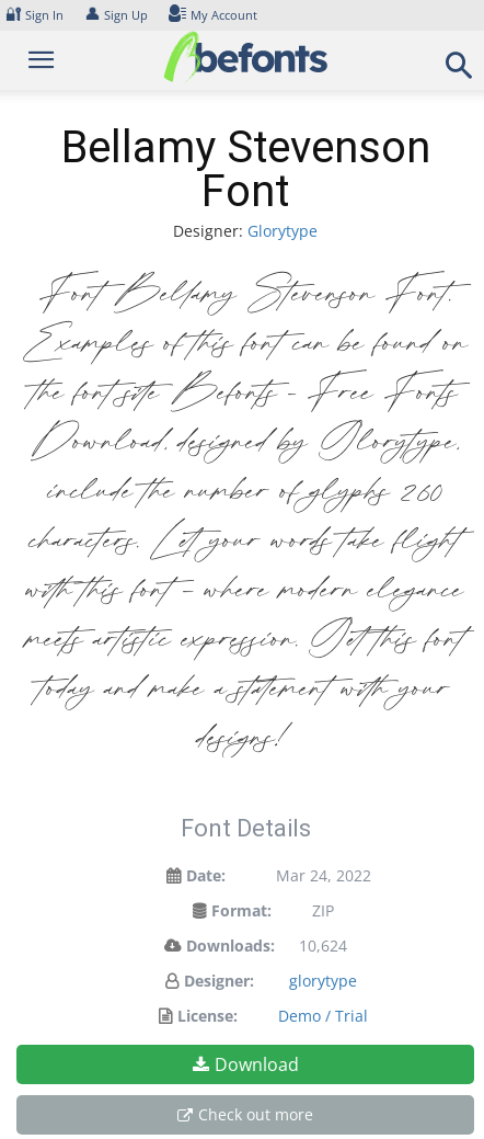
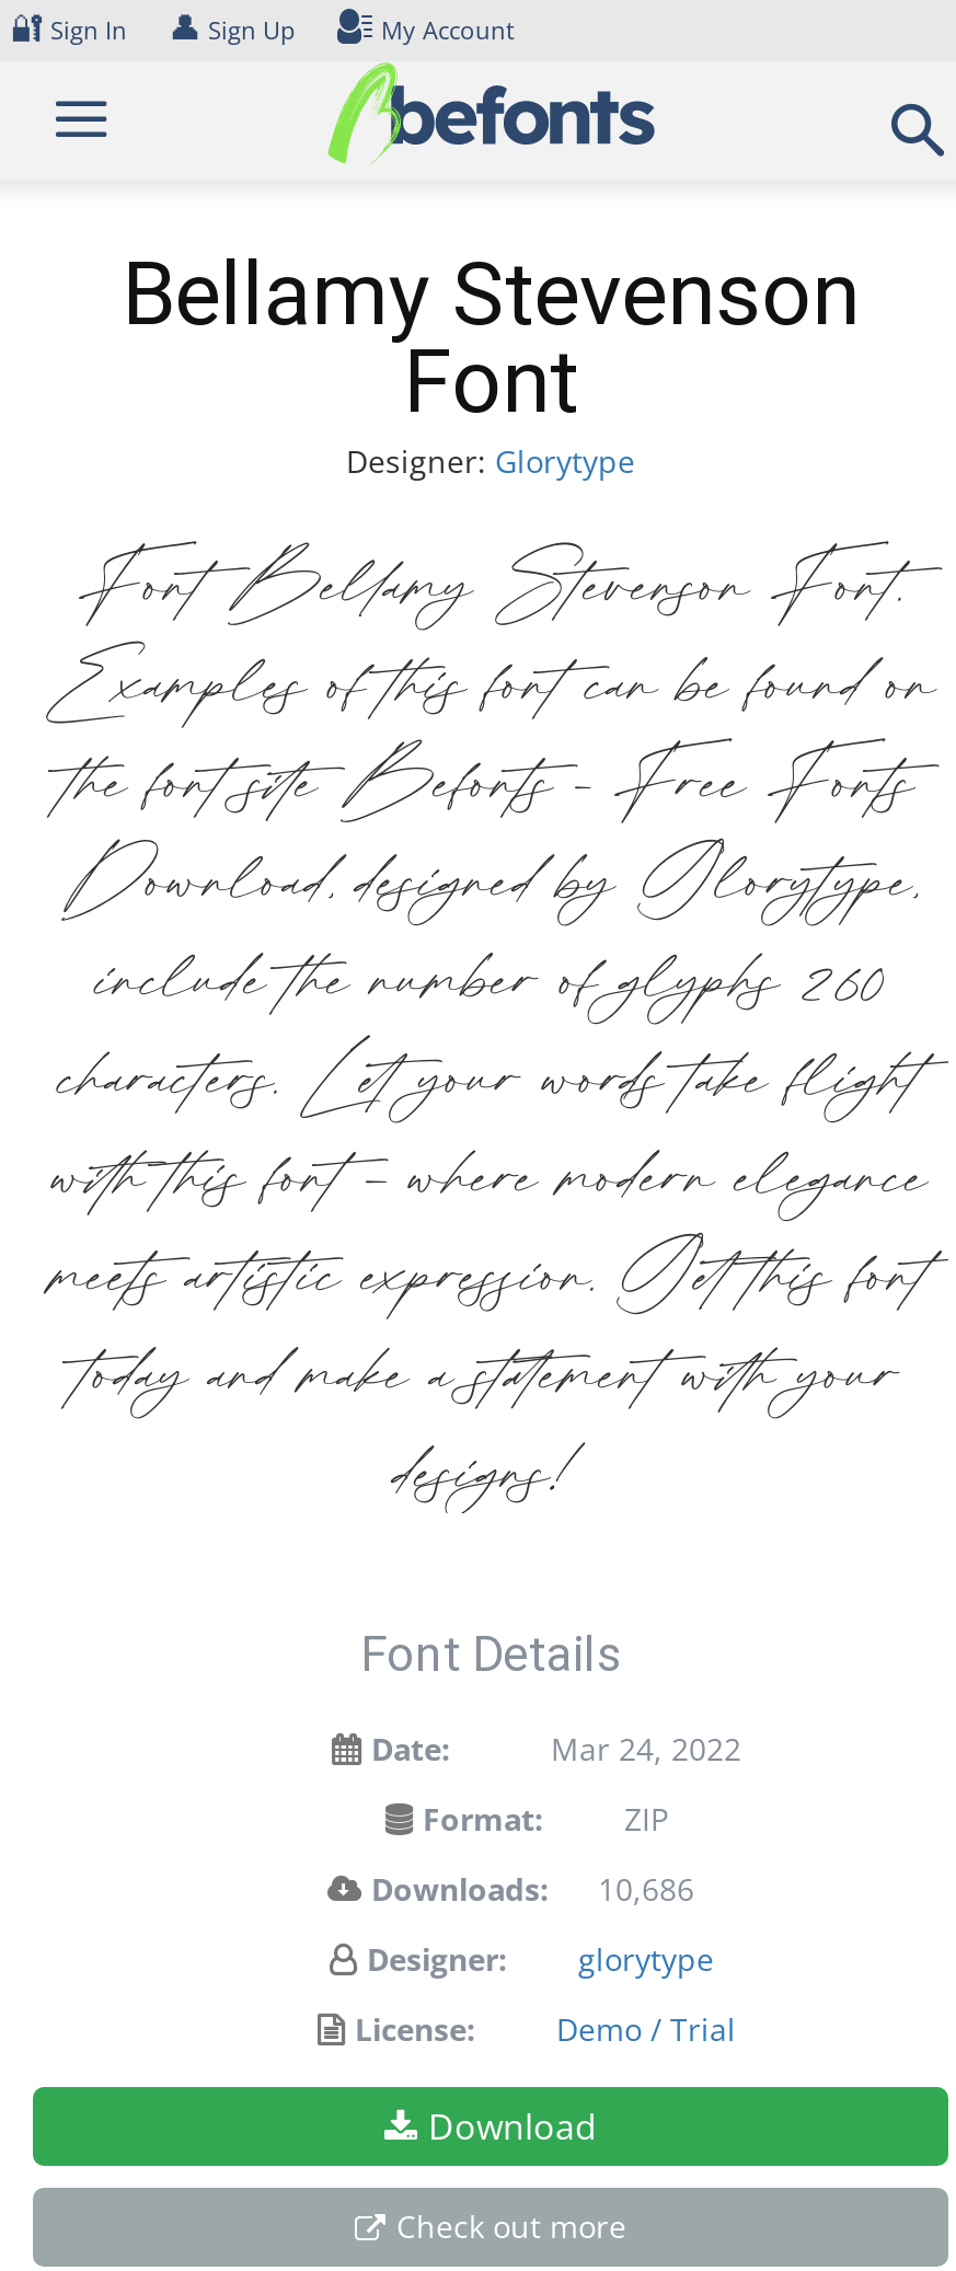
[186,935,347,956] Downloads: 10,624 -> [371,1868,694,1910] Downloads: 10,686

